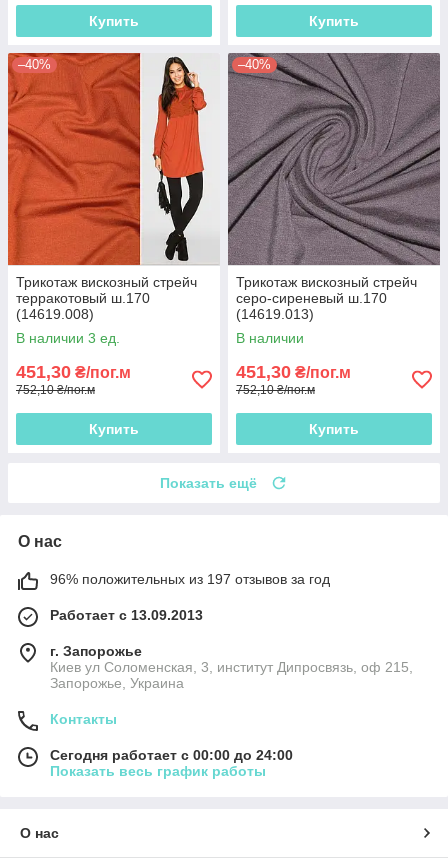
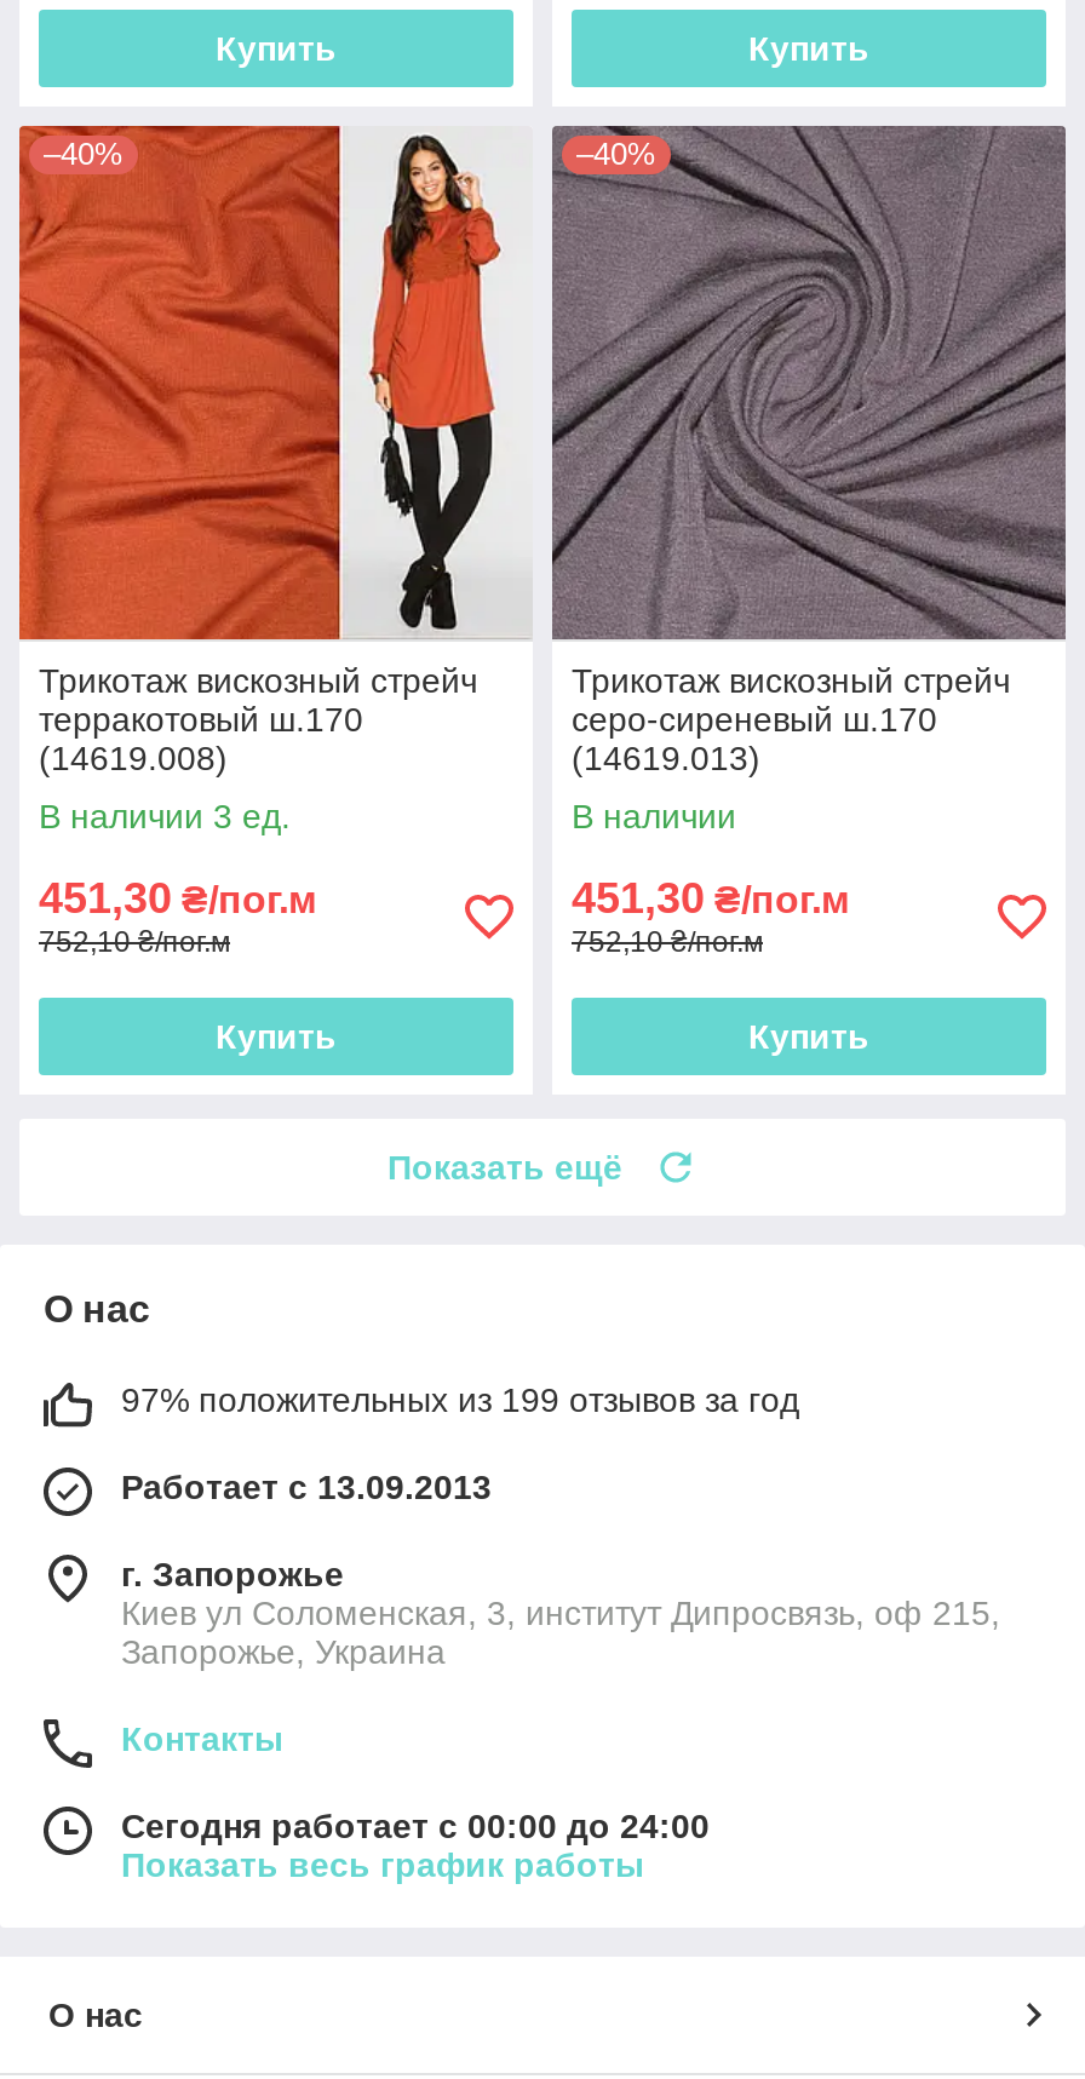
[50,571,330,587] 96% положительных из 197 отзывов за год -> [121,1381,799,1420] 97% положительных из 199 отзывов за год

